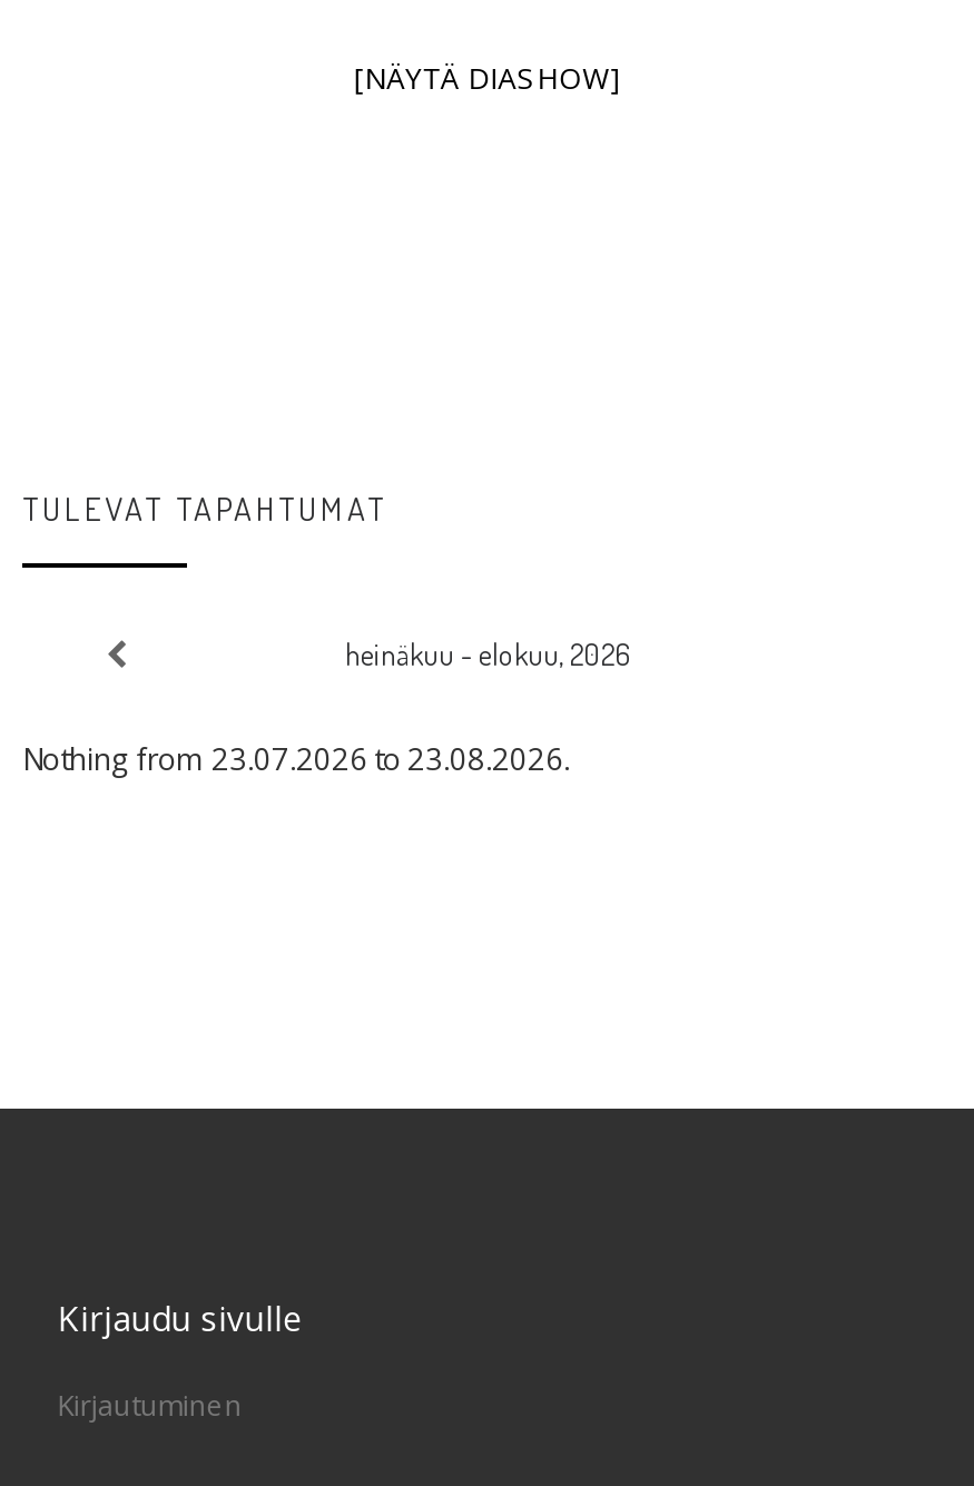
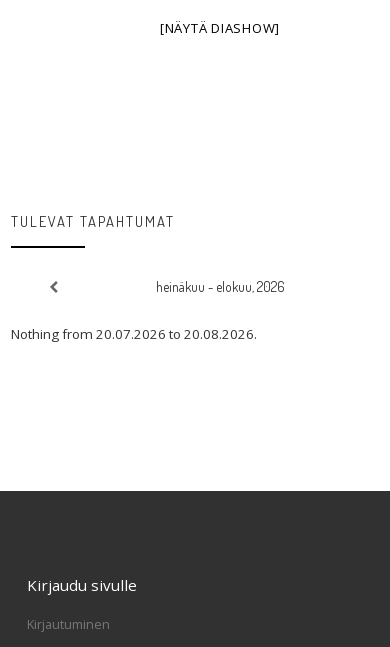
[22,740,570,780] Nothing from 23.07.2026 to 23.08.2026. -> [11,325,257,343] Nothing from 20.07.2026 to 20.08.2026.

